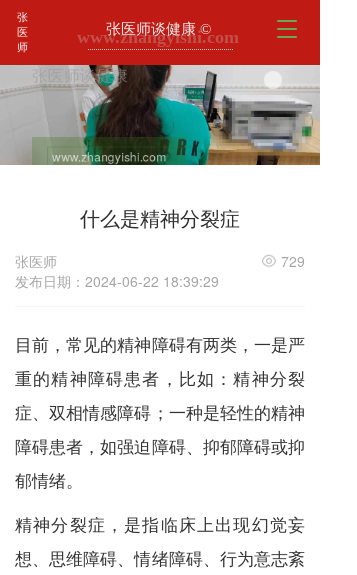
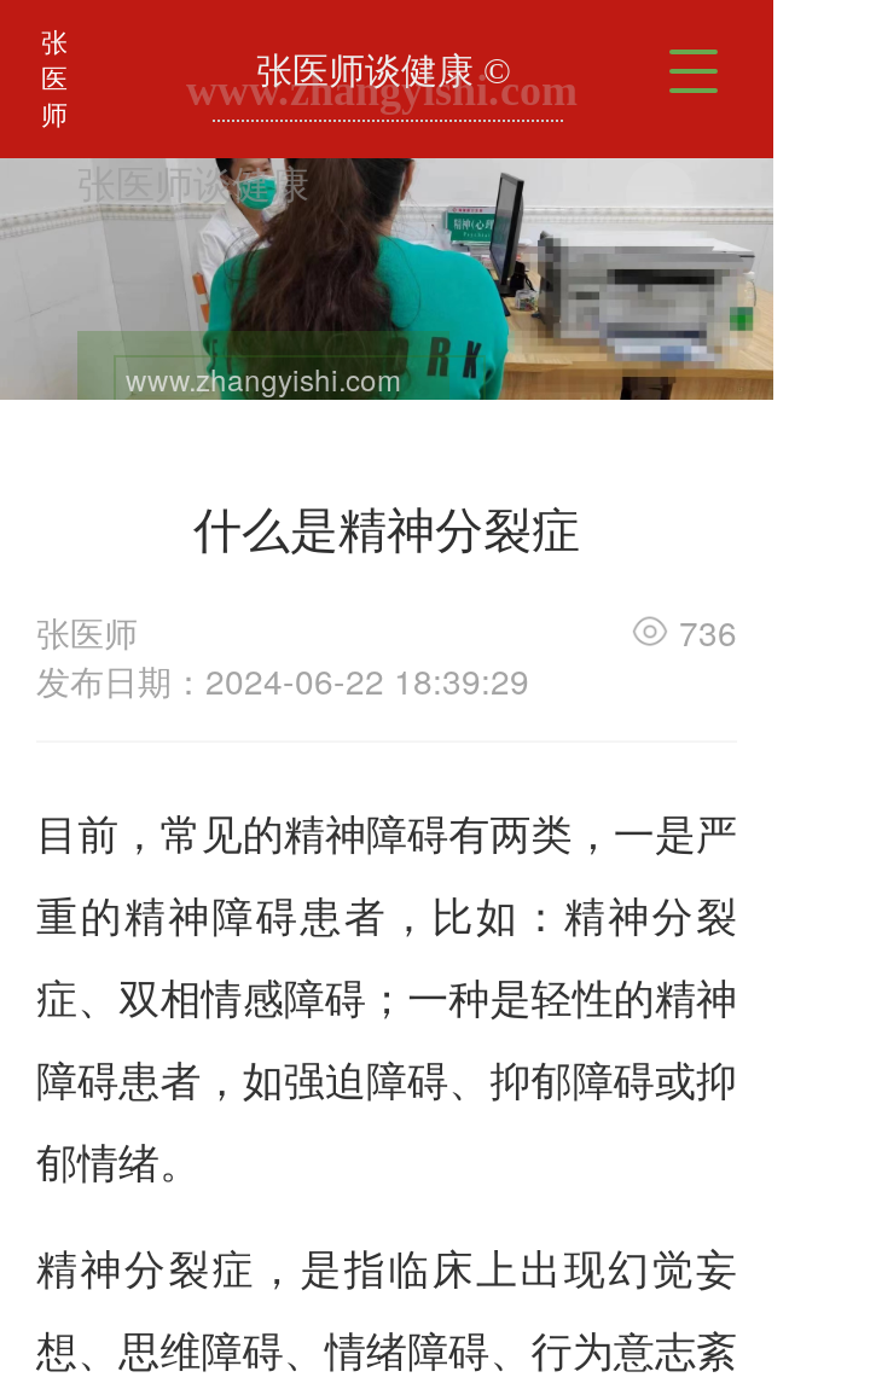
[281,251,305,271] 729 -> [679,608,737,656] 736

